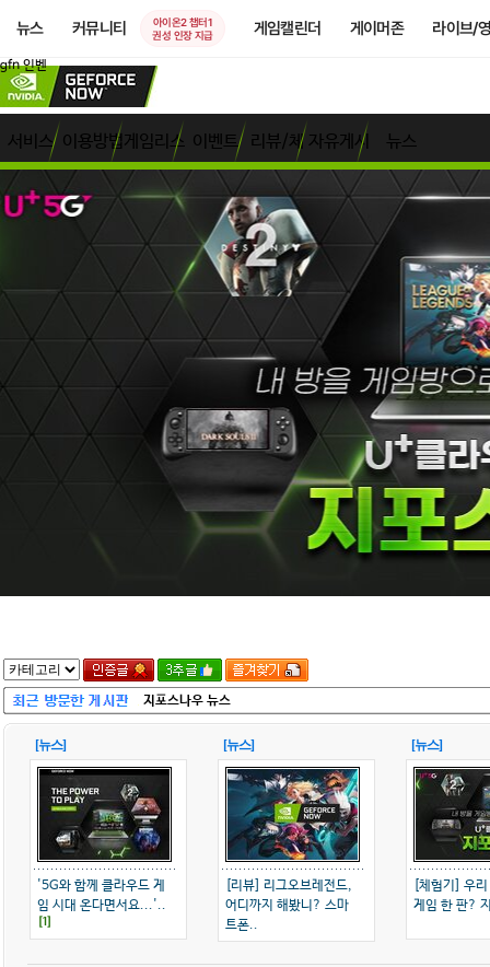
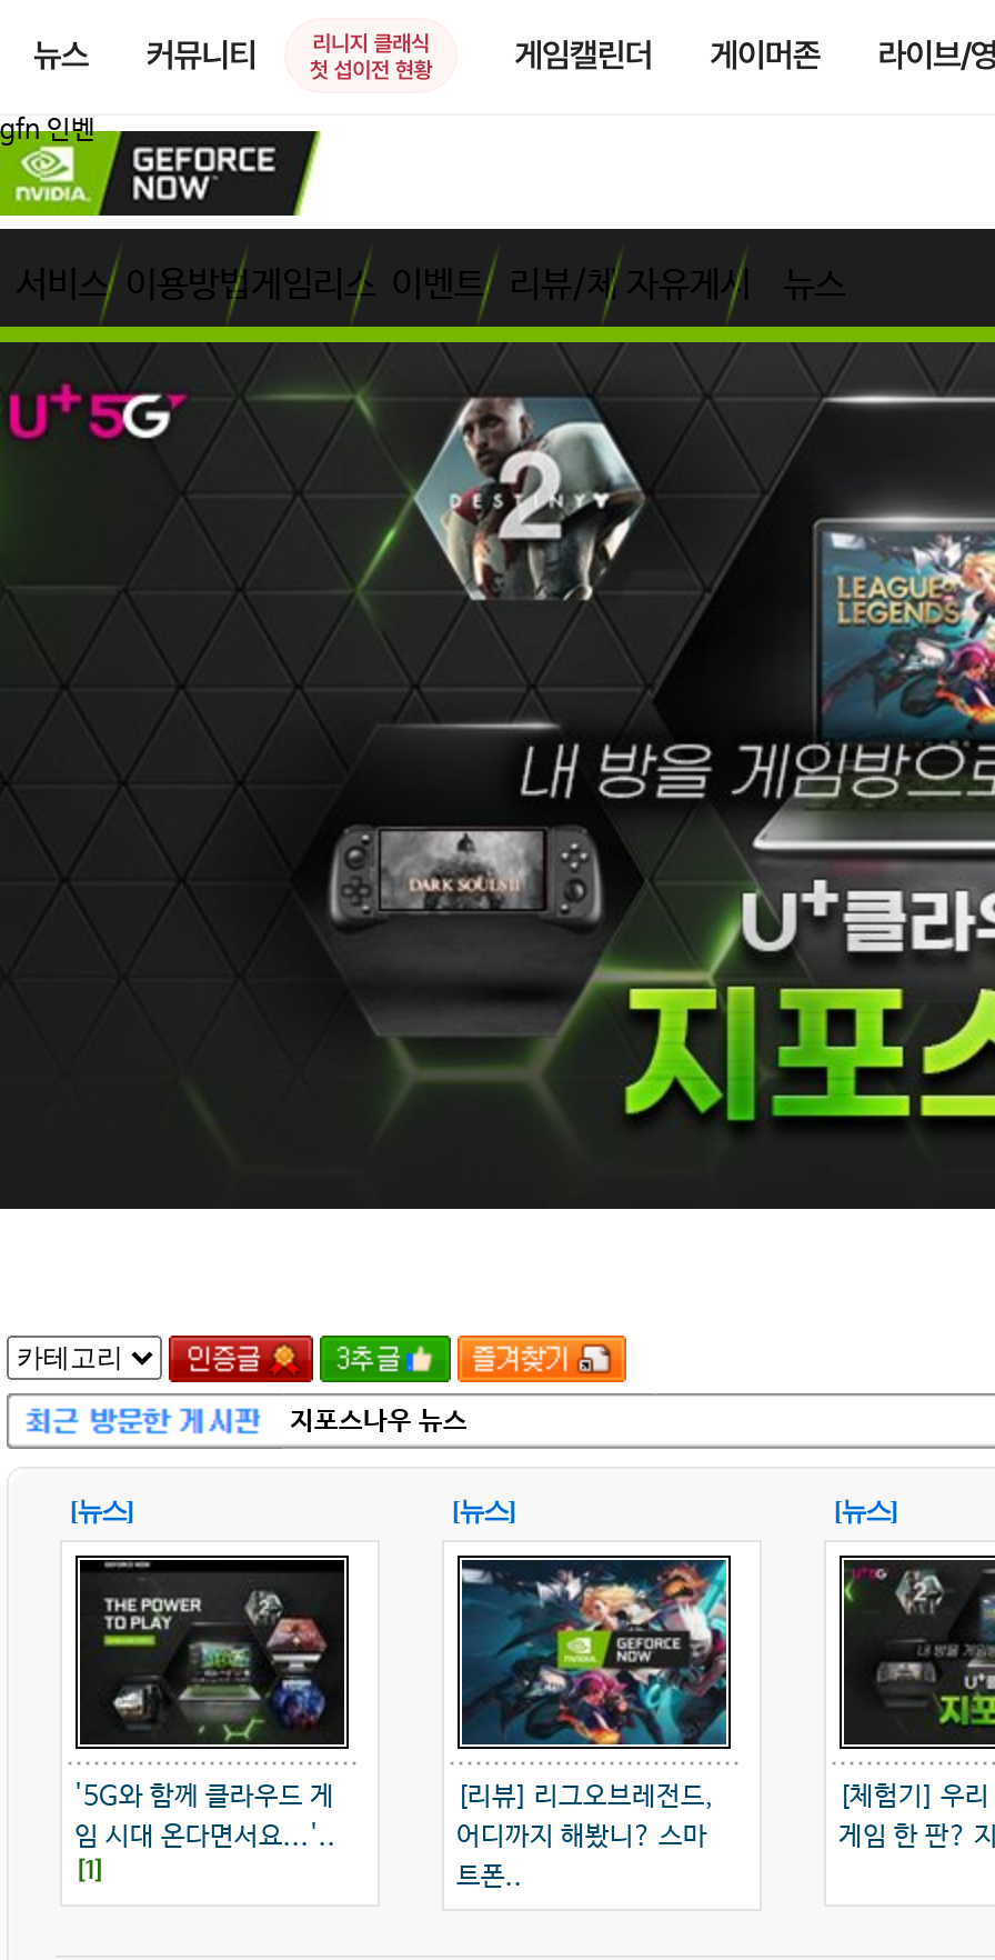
[152,15,213,42] 아이온2 챕터1 | 권성 인장 지급 -> [310,29,432,82] 리니지 클래식 | 첫 섭이전 현황

